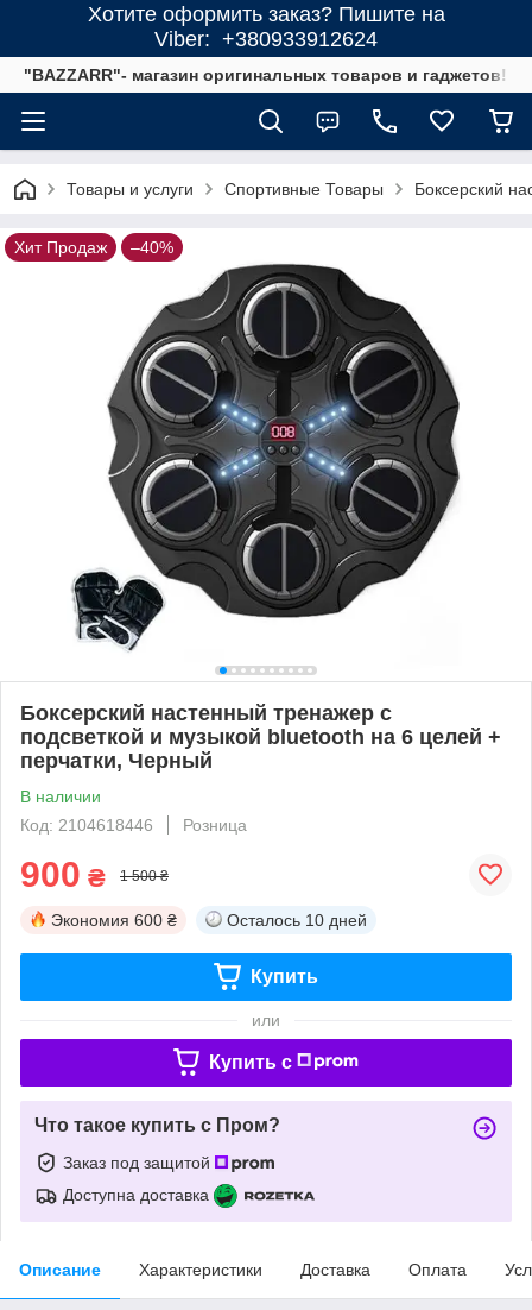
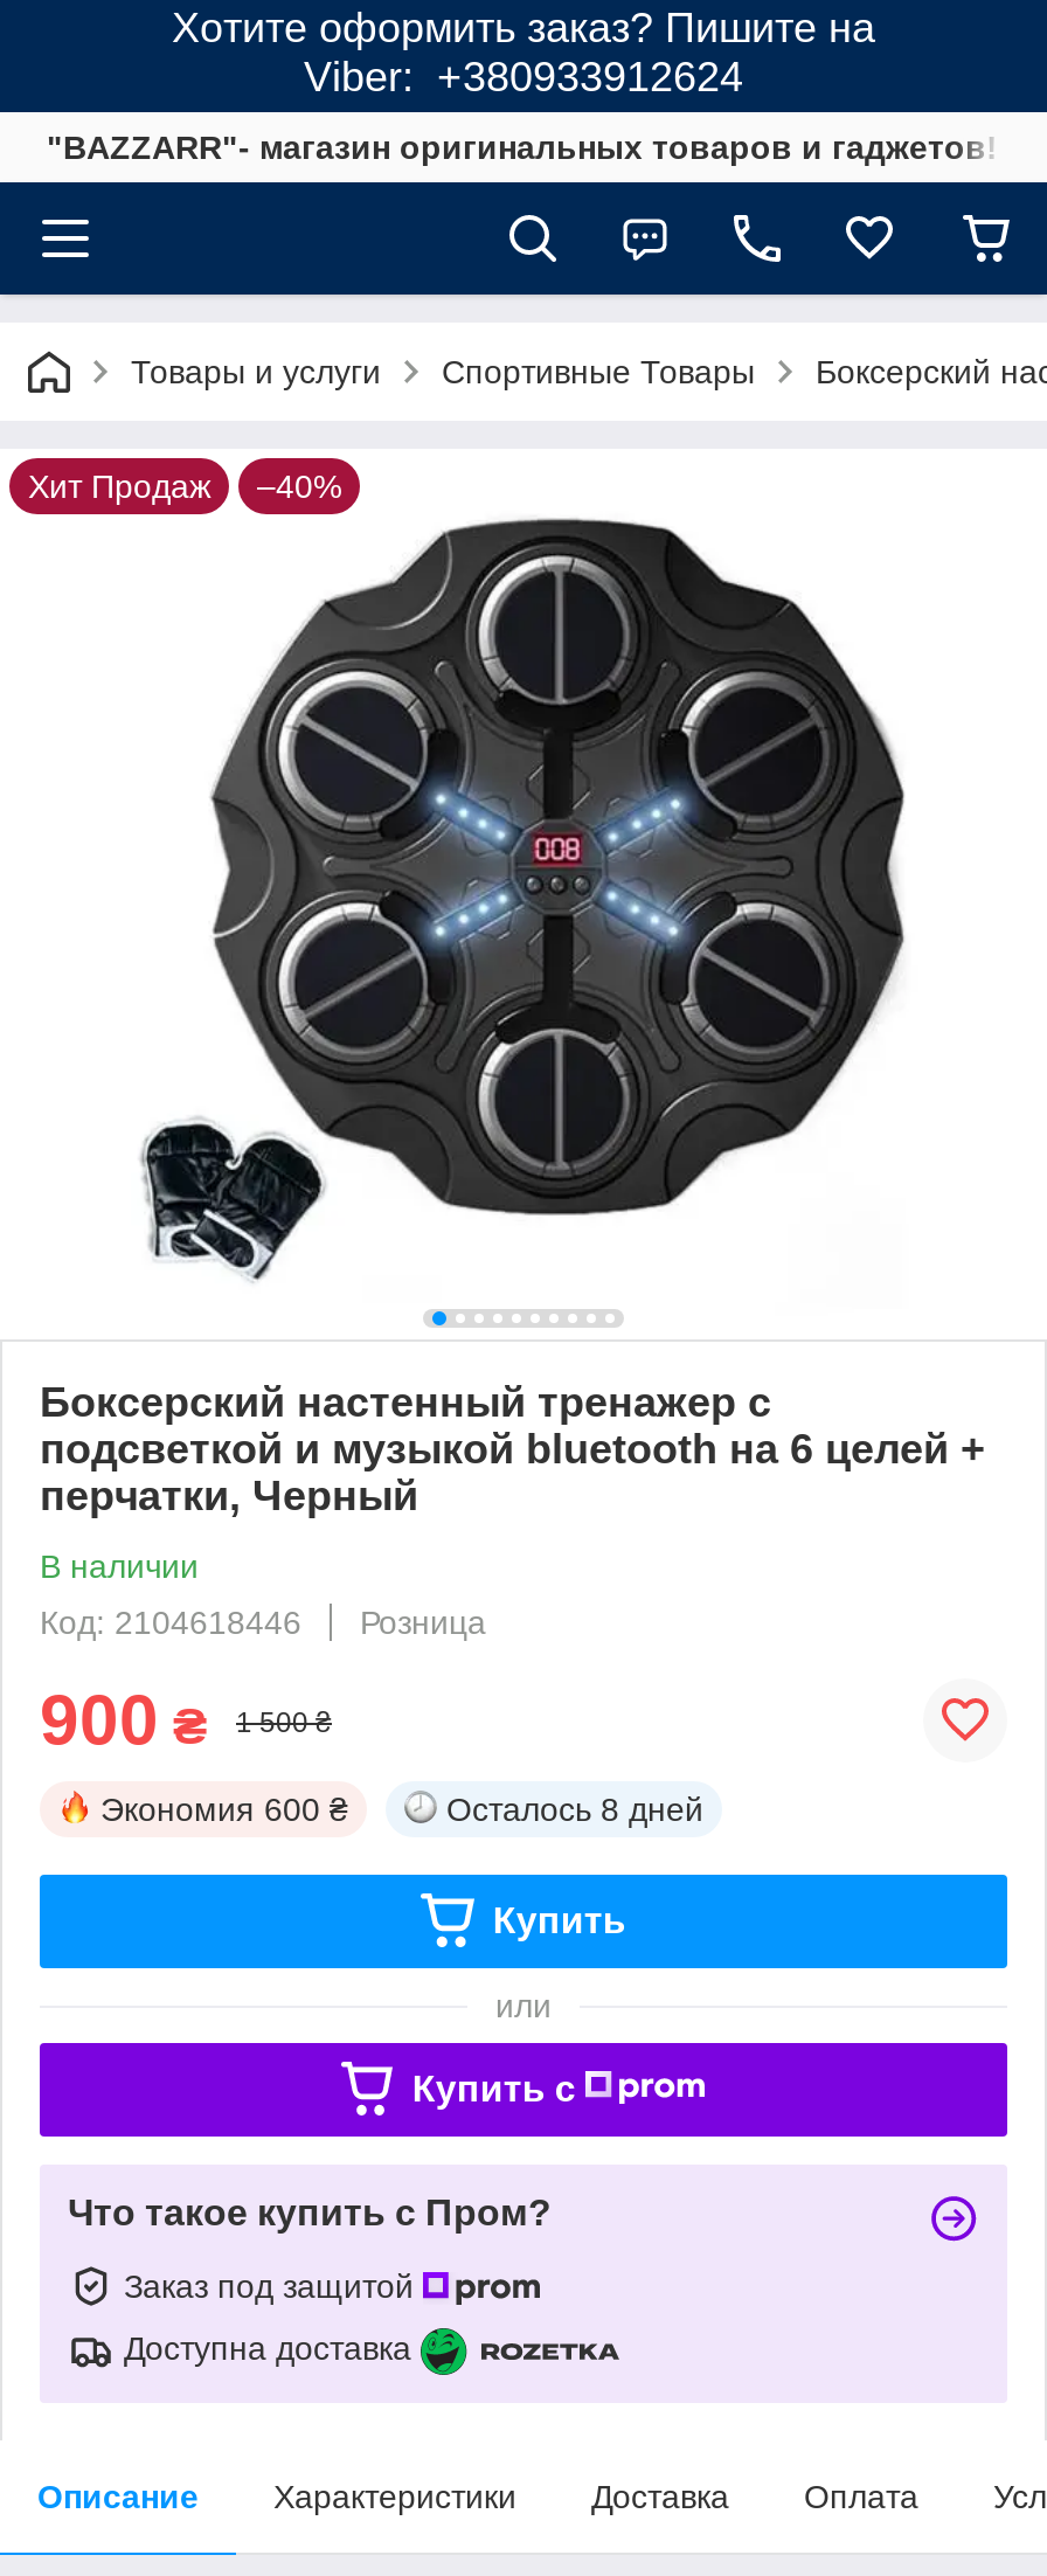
[227,910,367,929] Осталось 10 дней -> [446,1790,703,1828] Осталось 8 дней

